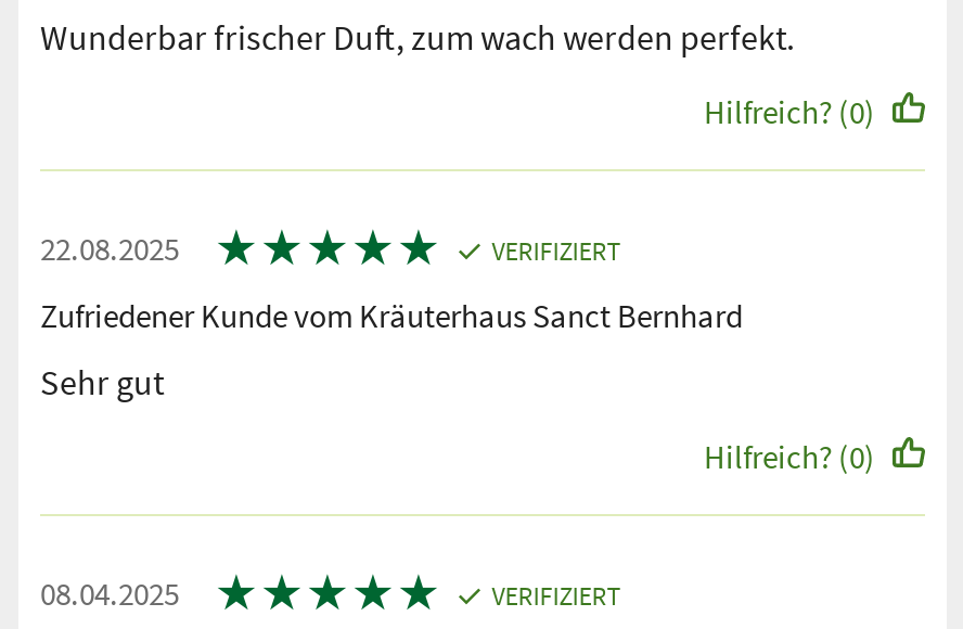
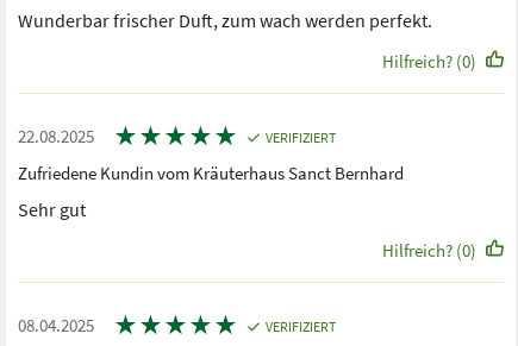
[40,294,743,335] Zufriedener Kunde vom Kräuterhaus Sanct Bernhard -> [18,162,404,184] Zufriedene Kundin vom Kräuterhaus Sanct Bernhard

